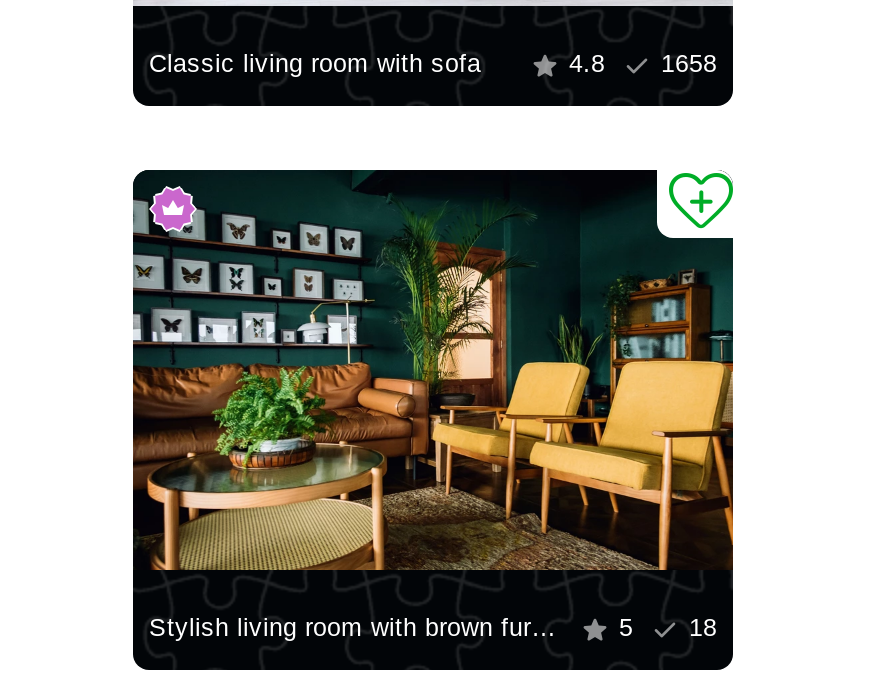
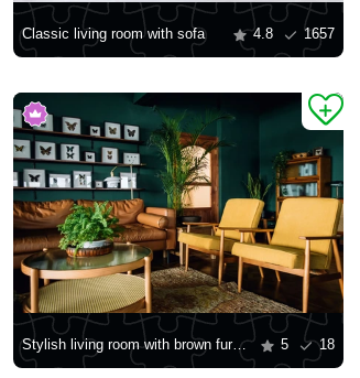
[569,49,717,77] 4.8 1658 -> [253,27,335,42] 4.8 1657

